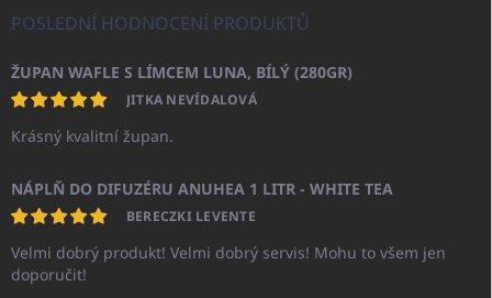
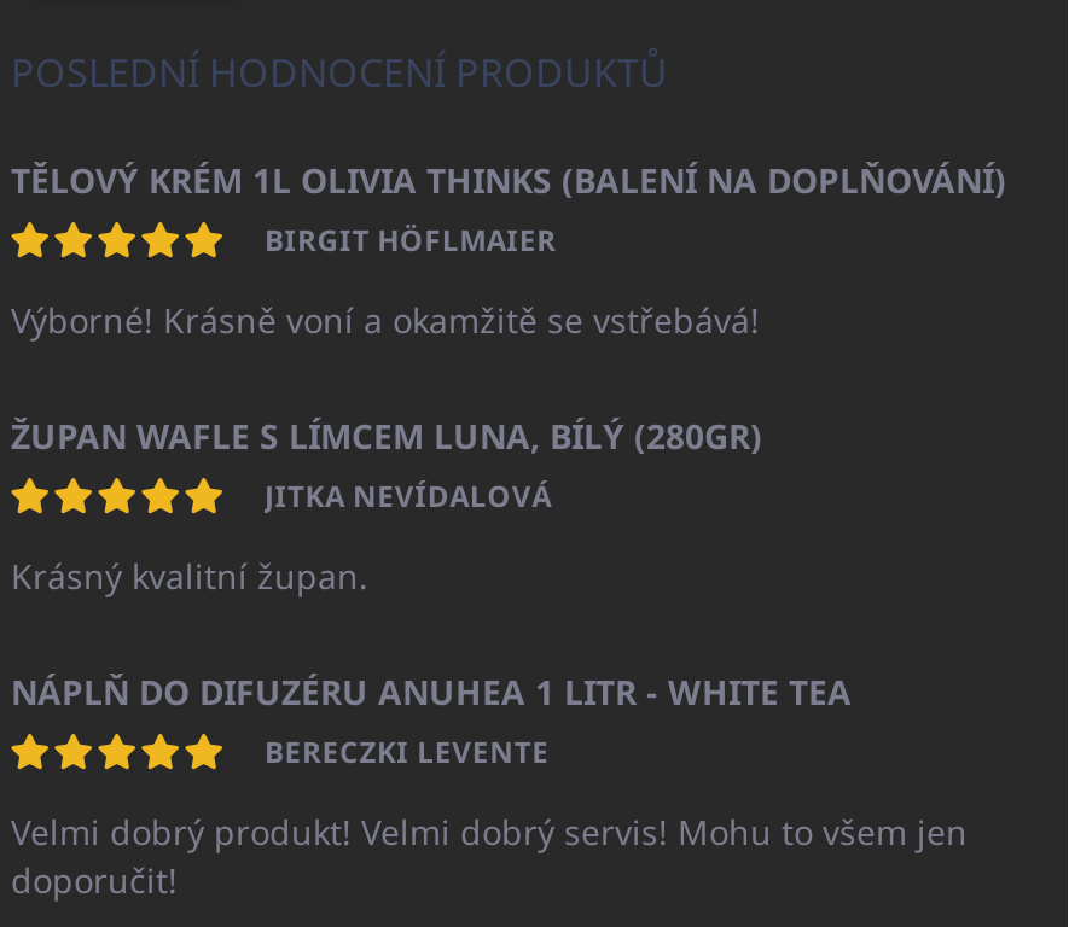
none -> [11,156,1006,342] TĚLOVÝ KRÉM 1L OLIVIA THINKS (BALENÍ NA DOPLŇOVÁNÍ) | BIRGIT HÖFLMAIER | Výborné! Krásně voní a okamžitě se vstřebává!

